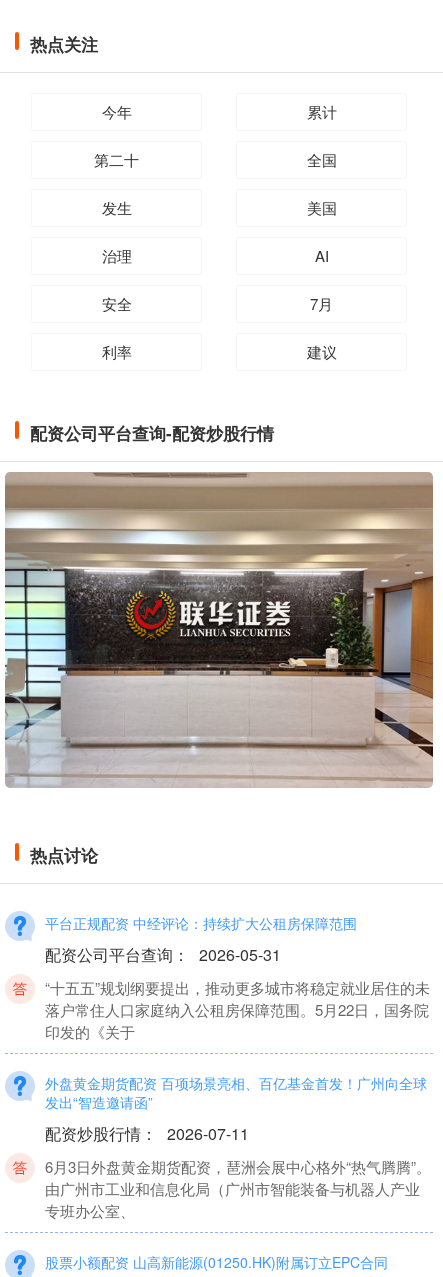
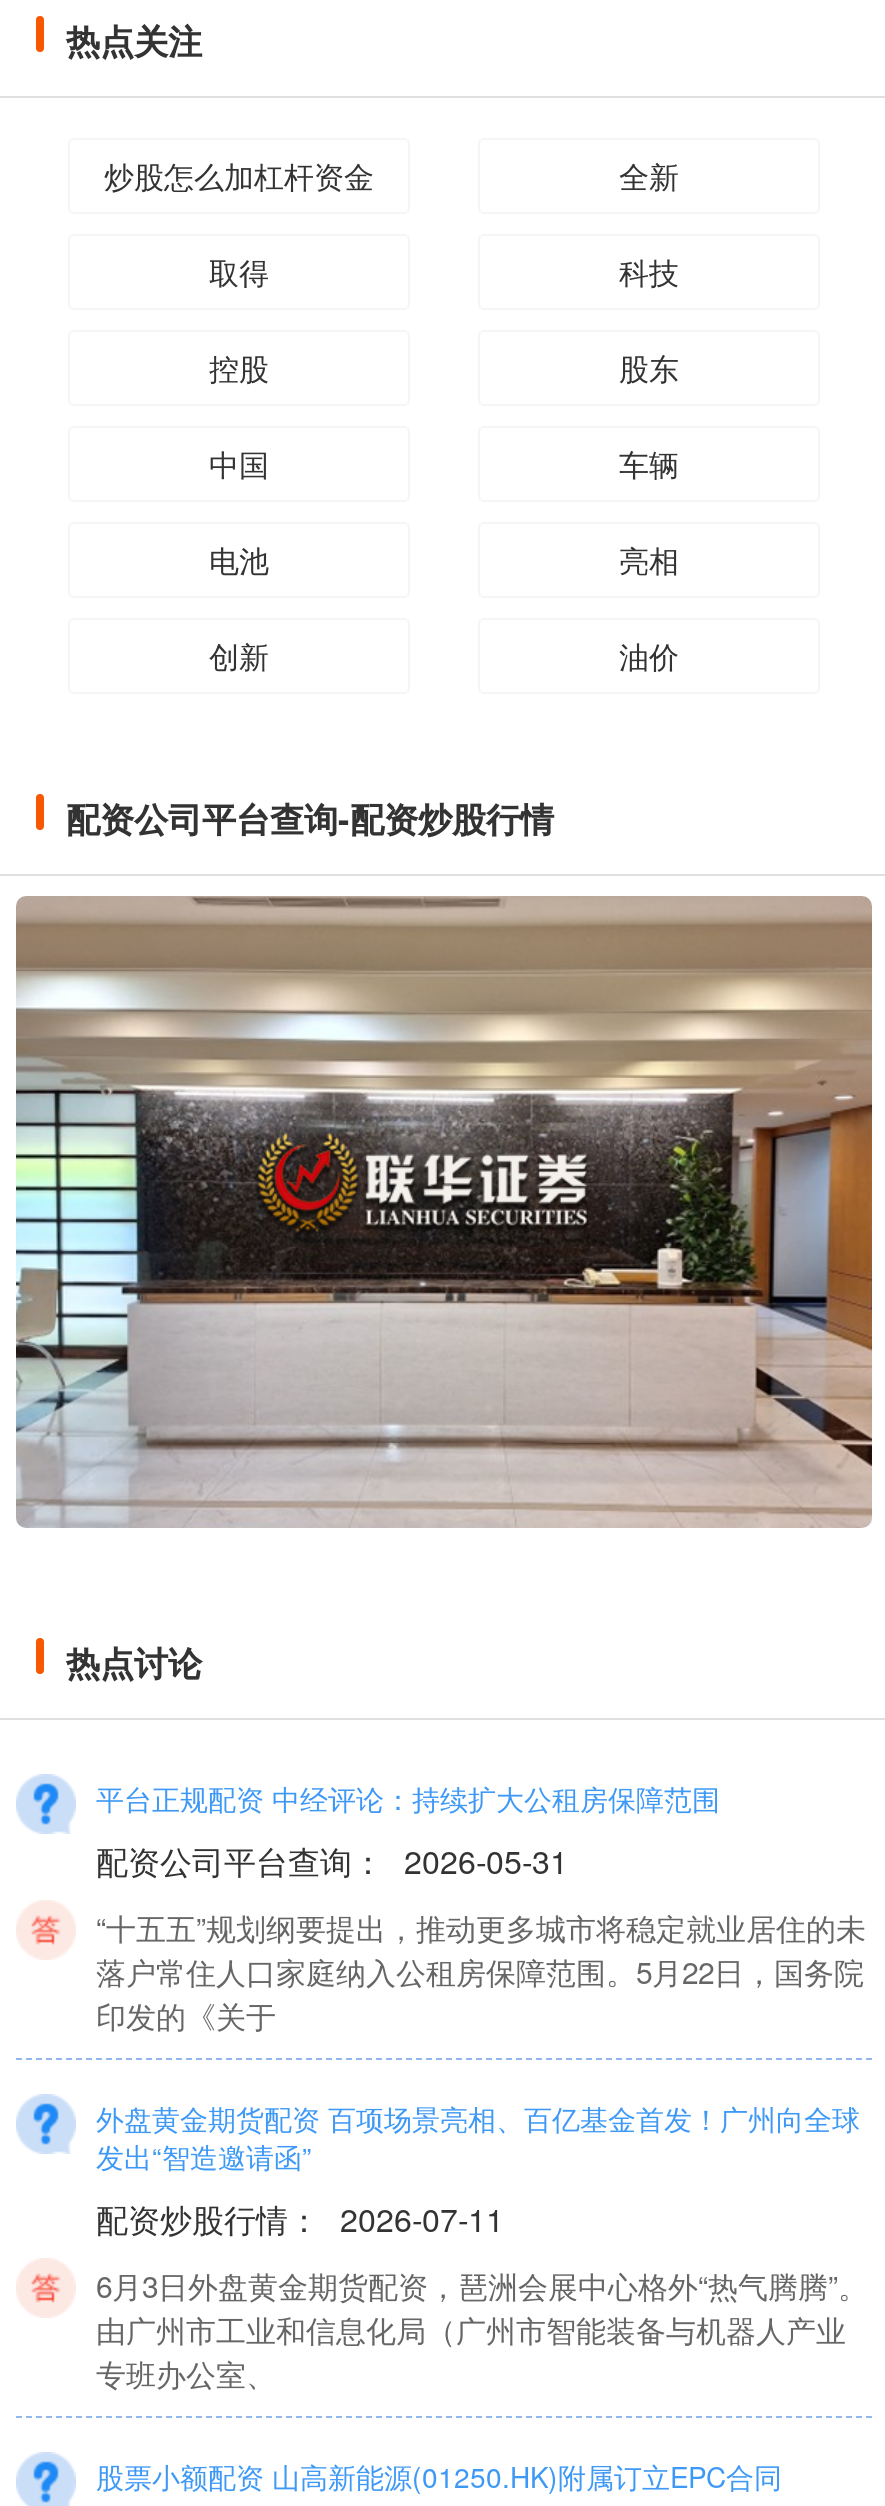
[101,101,336,122] 今年 | 累计 -> [104,154,679,196] 炒股怎么加杠杆资金 | 全新
[94,149,336,170] 第二十 | 全国 -> [209,250,679,292] 取得 | 科技
[101,197,336,218] 发生 | 美国 -> [209,346,679,388] 控股 | 股东
[101,245,328,266] 治理 | AI -> [209,442,679,484] 中国 | 车辆
[101,293,333,314] 安全 | 7月 -> [209,538,679,580] 电池 | 亮相
[101,341,336,362] 利率 | 建议 -> [209,634,679,676] 创新 | 油价

